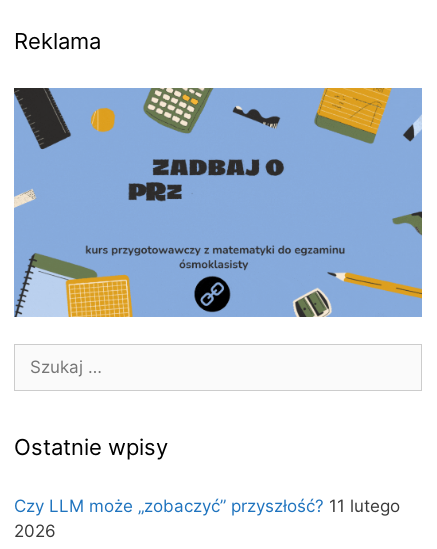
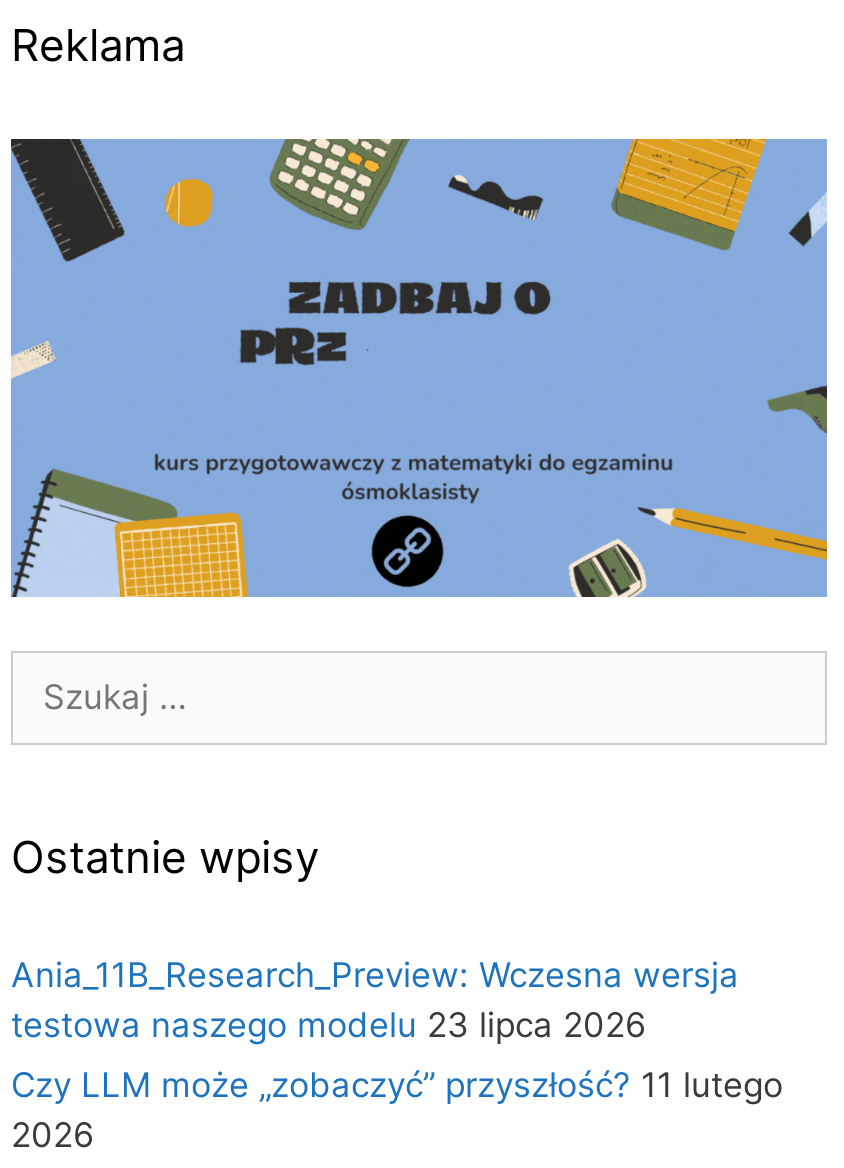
none -> [11,956,739,1046] Ania_11B_Research_Preview: Wczesna wersja | testowa naszego modelu 23 lipca 2026

